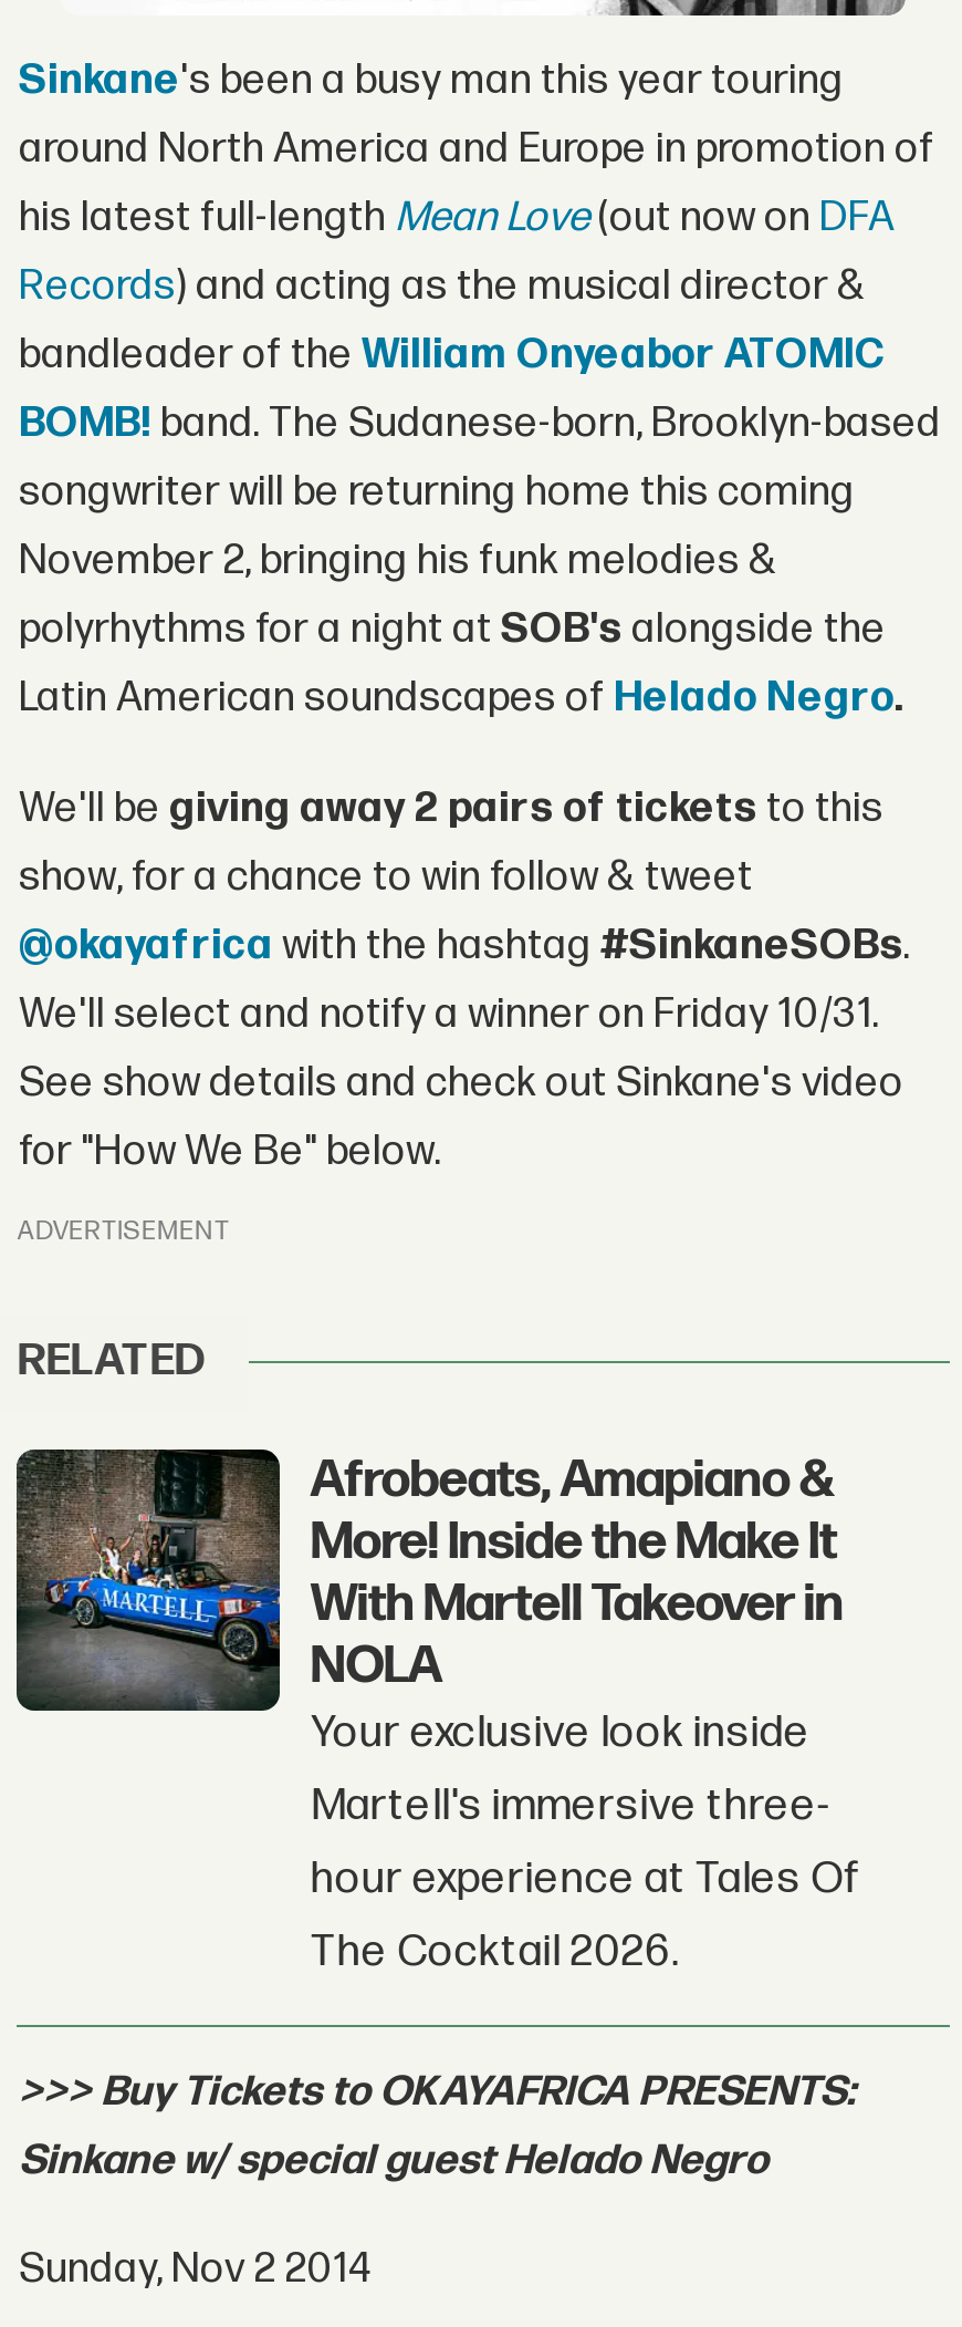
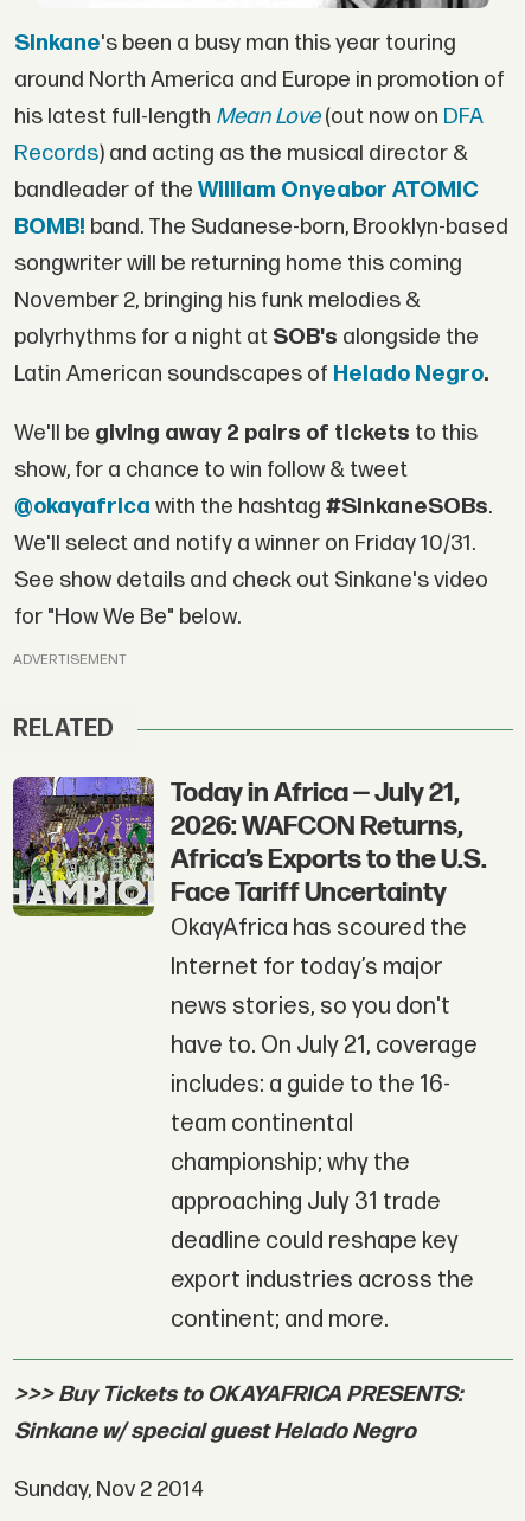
[14,1447,861,1978] [image] | Afrobeats, Amapiano & | More! Inside the Make It | With Martell Takeover in | NOLA | Your exclusive look inside | Martell's immersive three- | hour experience at Tales Of | The Cocktail 2026. -> [12,775,487,1333] [image] | Today in Africa — July 21, | 2026: WAFCON Returns, | Africa’s Exports to the U.S. | Face Tariff Uncertainty | OkayAfrica has scoured the | Internet for today’s major | news stories, so you don't | have to. On July 21, coverage | includes: a guide to the 16- | team continental | championship; why the | approaching July 31 trade | deadline could reshape key | export industries across the | continent; and more.

